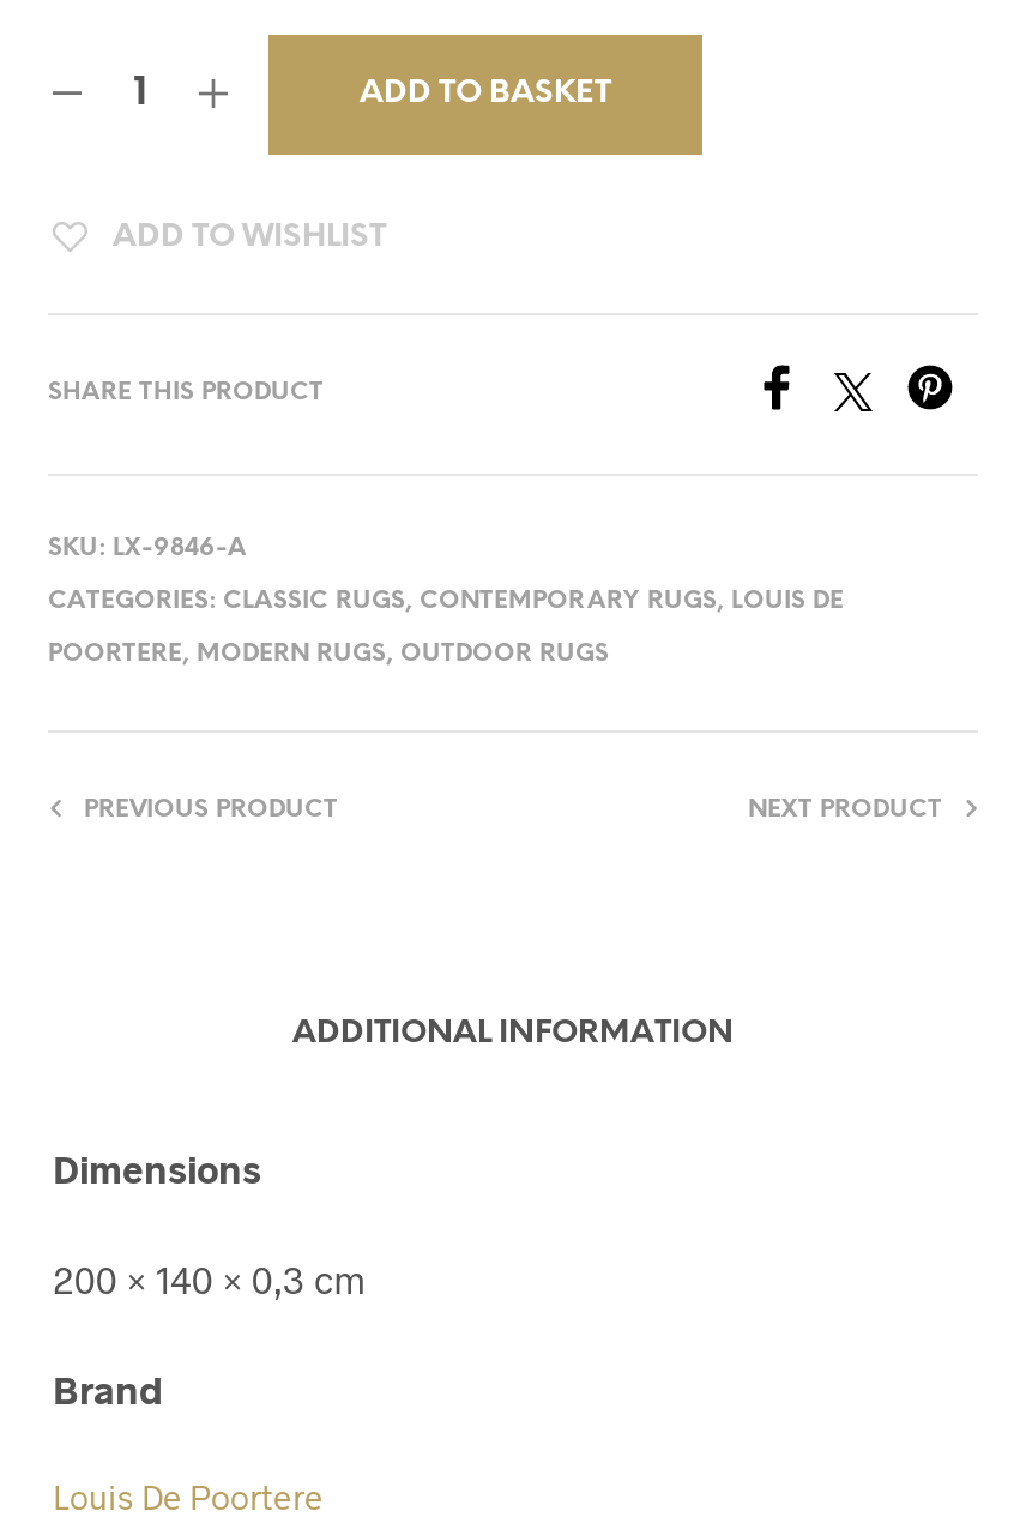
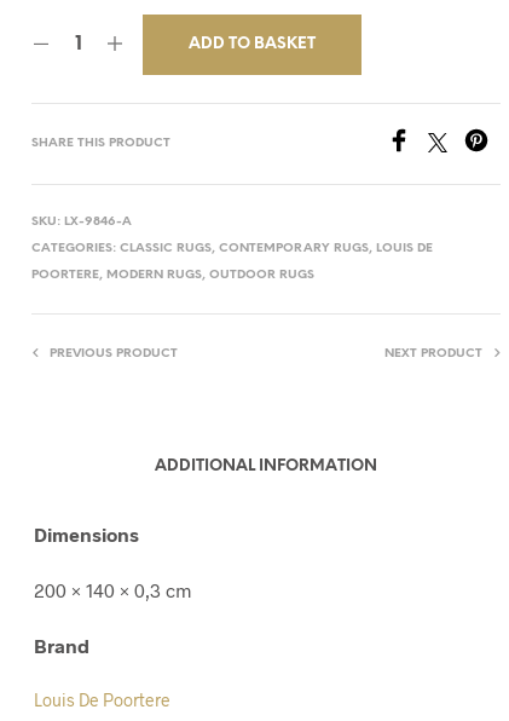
[113,222,386,253] ADD TO WISHLIST -> none

